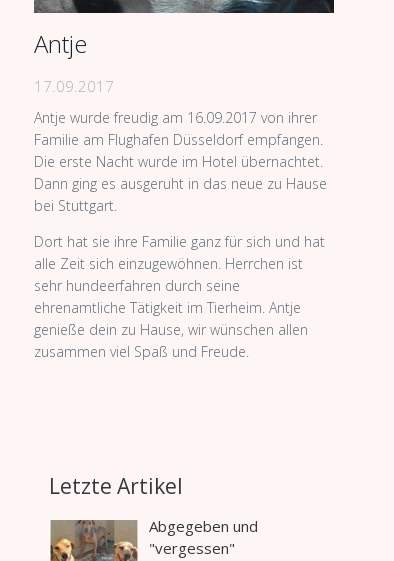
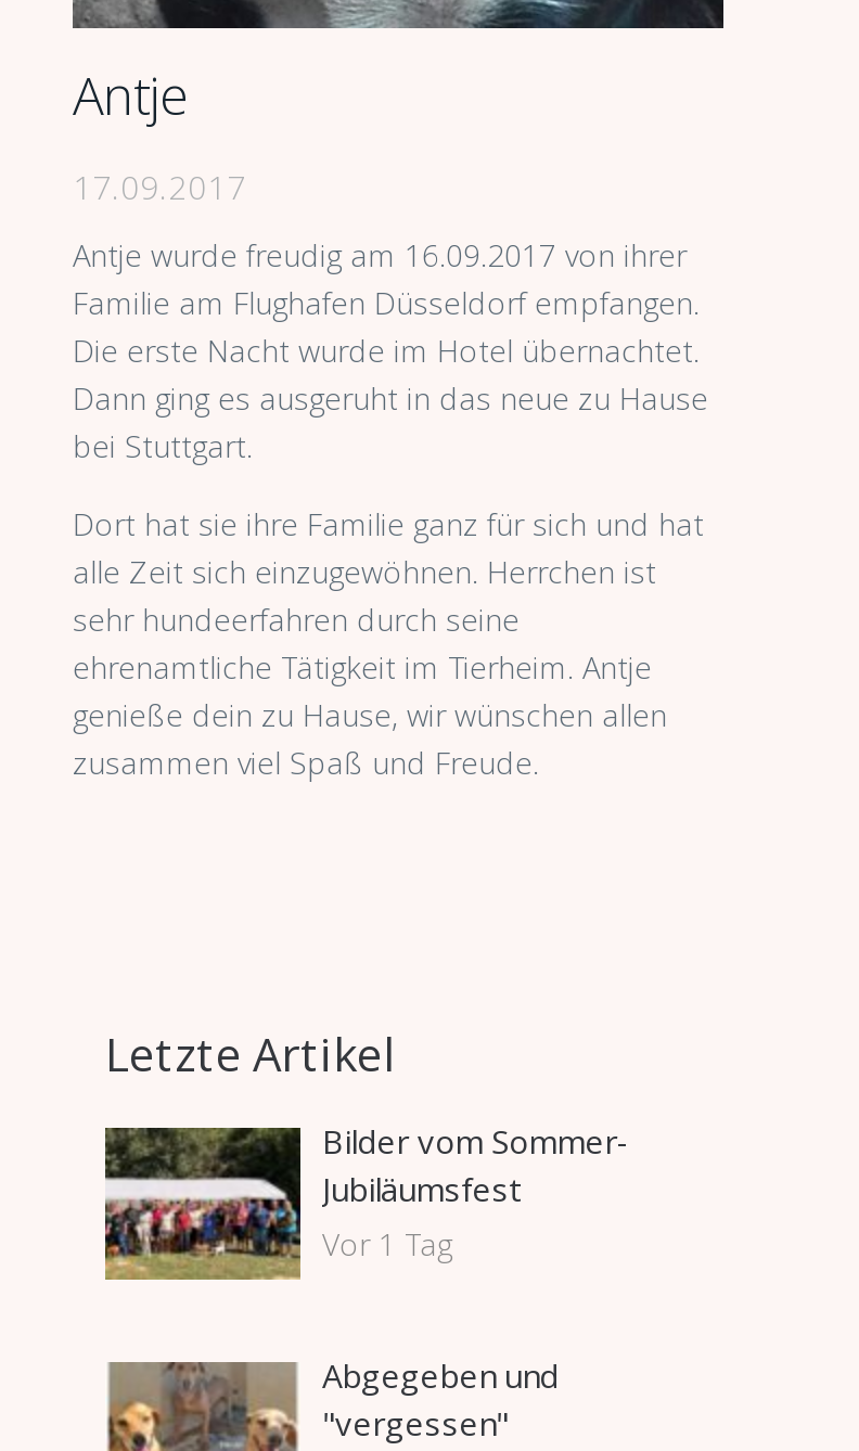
none -> [103,1118,630,1282] [image] | Bilder vom Sommer- | Jubiläumsfest | Vor 1 Tag

